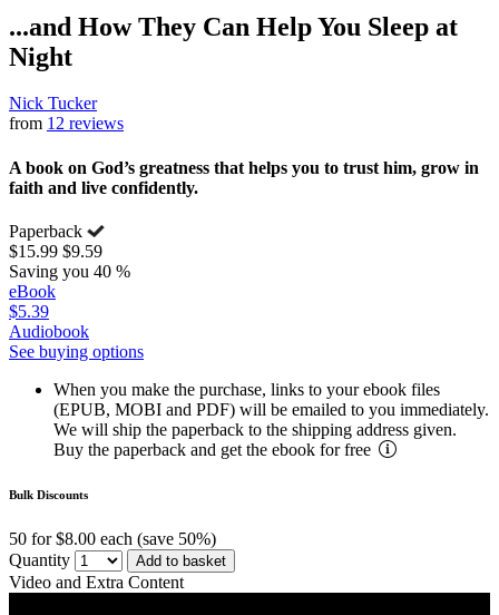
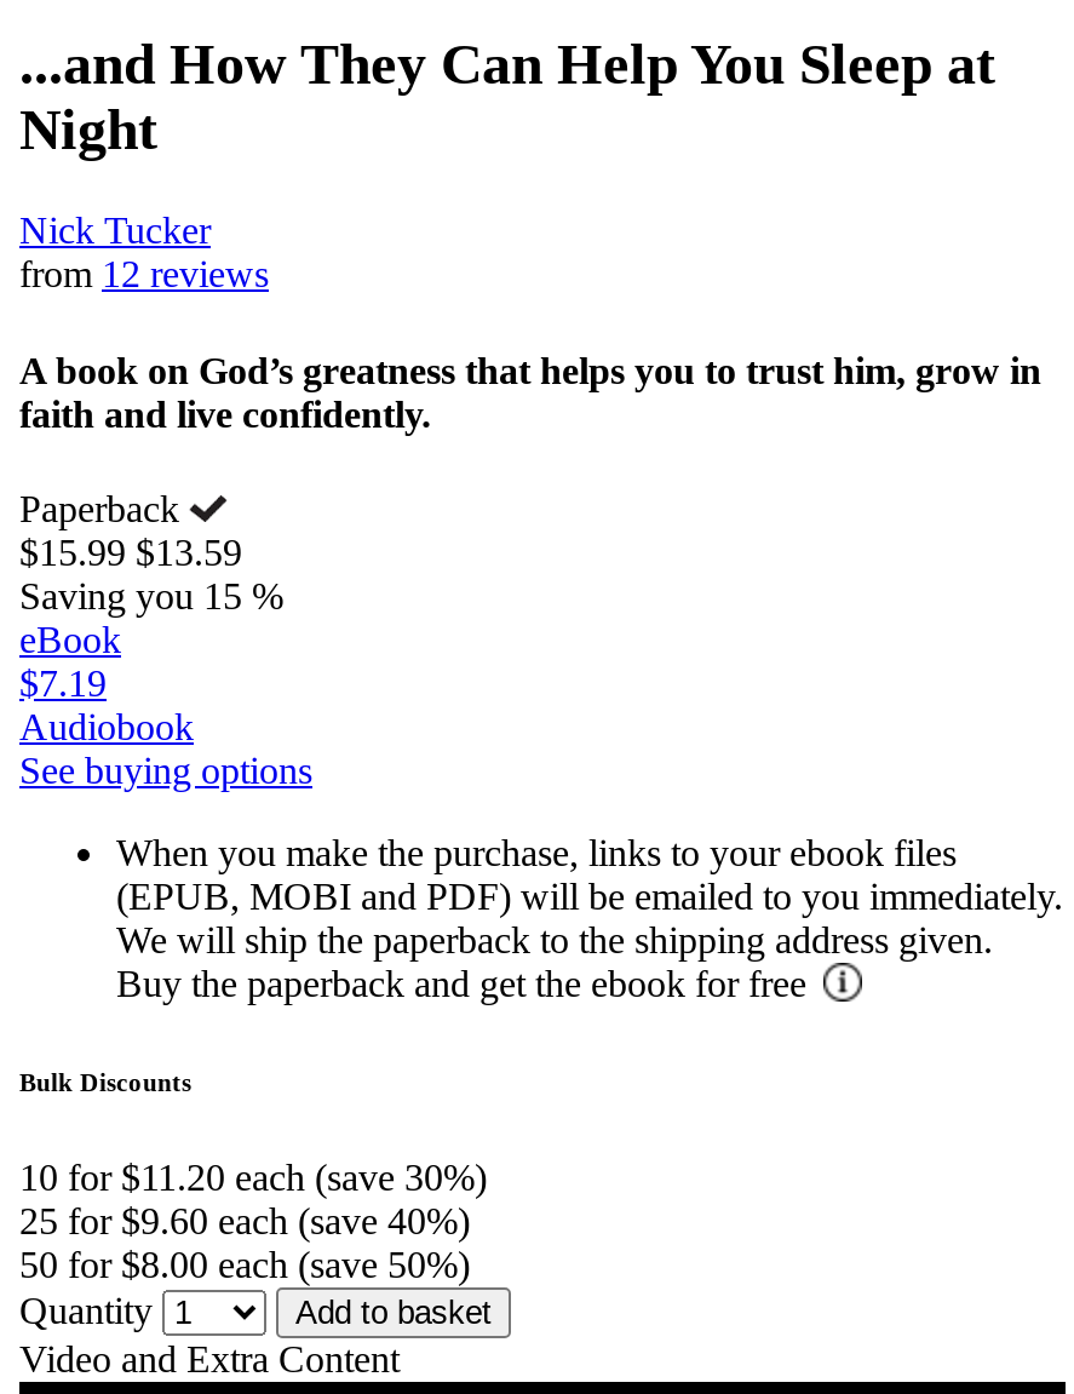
[9,242,102,261] $15.99 $9.59 -> [19,532,242,573] $15.99 $13.59
[9,262,130,281] Saving you 40 % -> [19,575,283,616] Saving you 15 %
[9,302,49,321] $5.39 -> [19,662,107,704] $7.19
none -> [19,1157,487,1241] 10 for $11.20 each (save 30%) | 25 for $9.60 each (save 40%)

